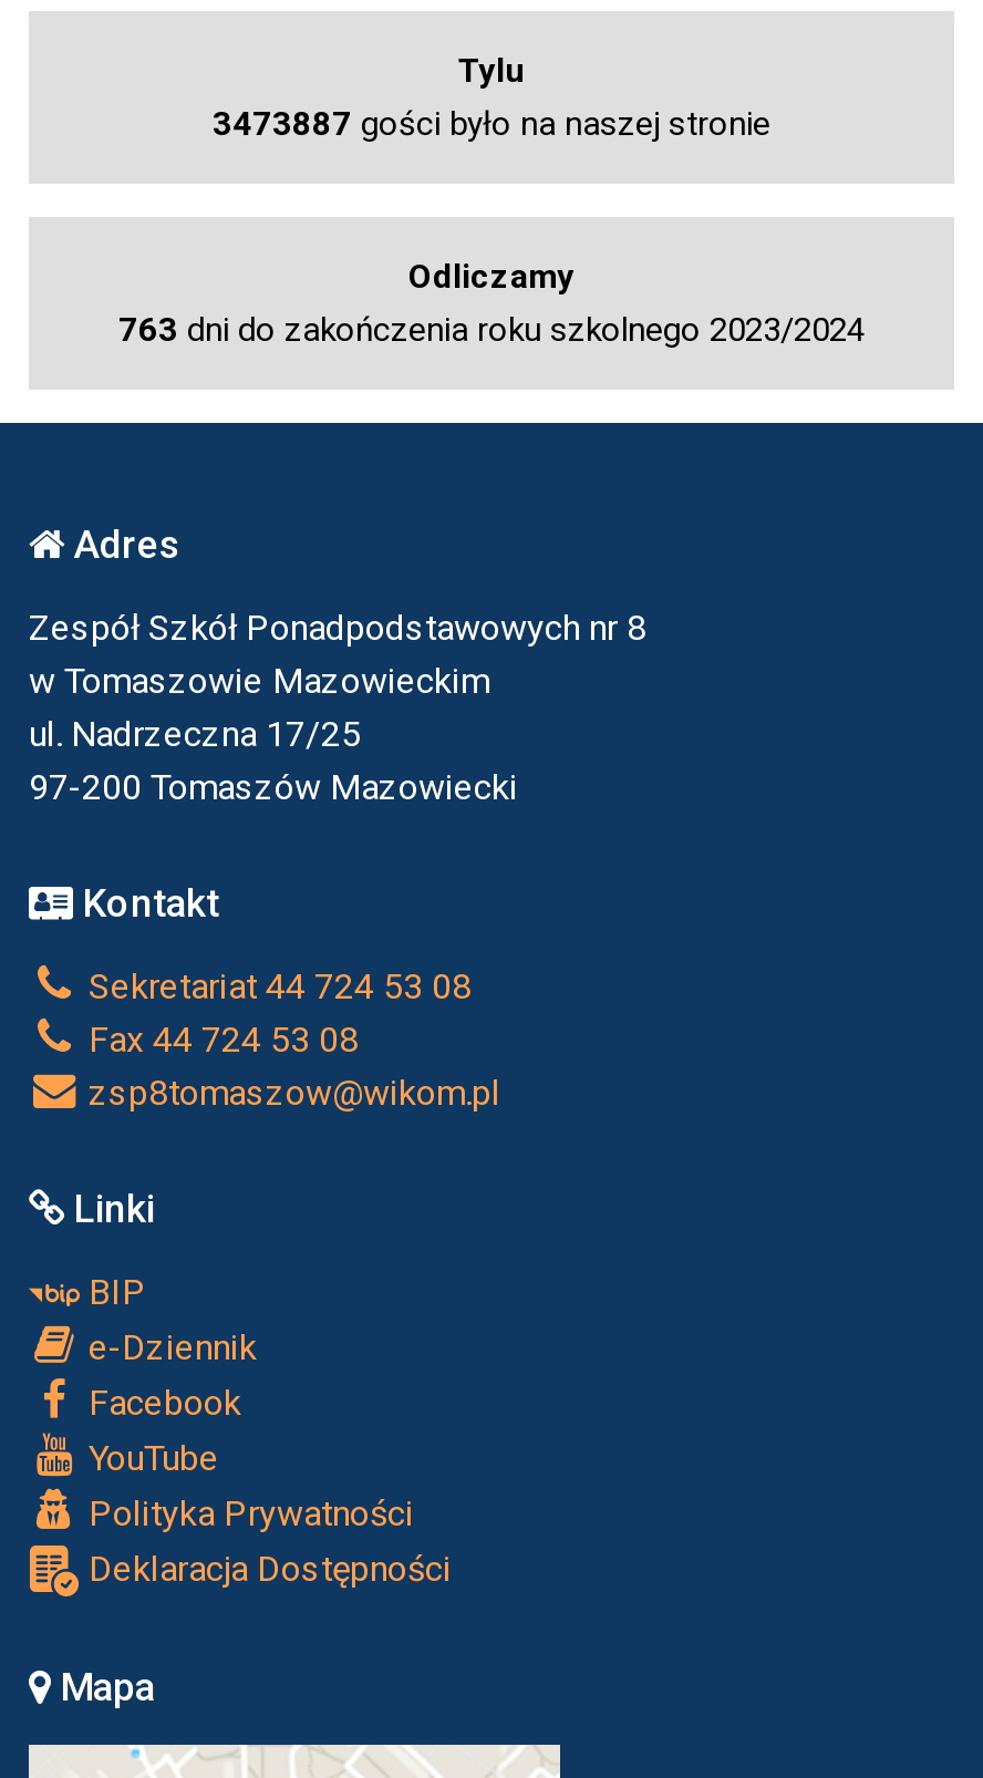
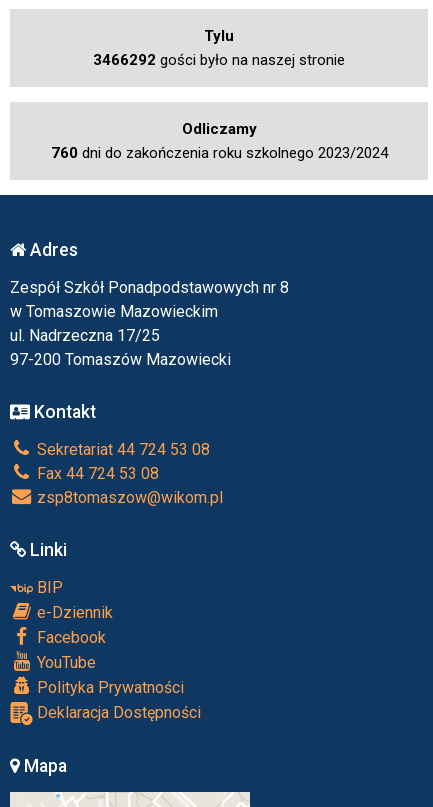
[213,104,770,144] 3473887 gości było na naszej stronie -> [93,51,345,69] 3466292 gości było na naszej stronie
[118,310,865,350] 763 dni do zakończenia roku szkolnego 2023/2024 -> [50,144,387,162] 760 dni do zakończenia roku szkolnego 2023/2024

